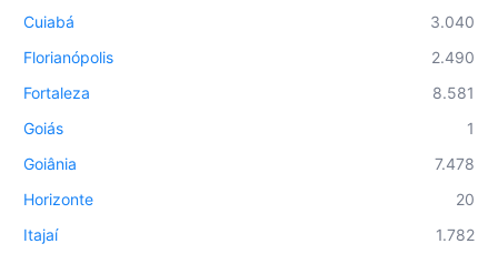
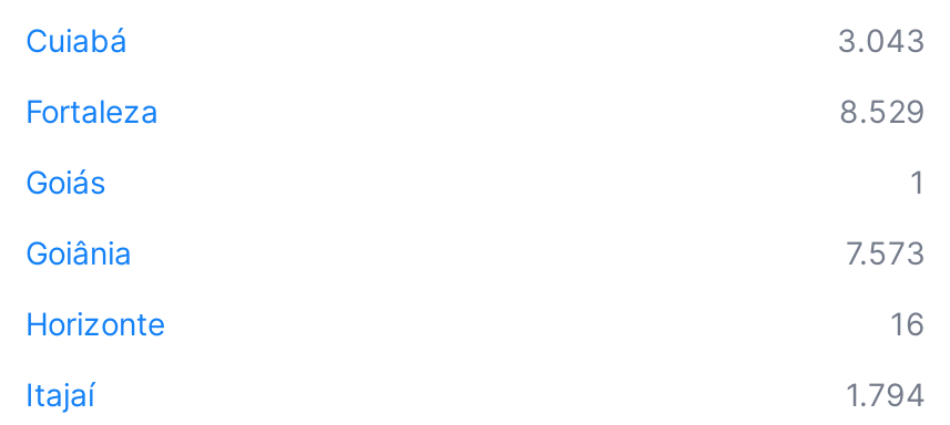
[23,12,475,66] 3.040 | Florianópolis | 2.490 -> [837,20,926,58] 3.043
[432,83,475,102] 8.581 -> [839,91,926,129] 8.529
[435,154,475,173] 7.478 -> [846,233,926,270] 7.573
[456,189,475,208] 20 -> [890,303,926,341] 16
[436,225,475,244] 1.782 -> [846,374,926,412] 1.794

